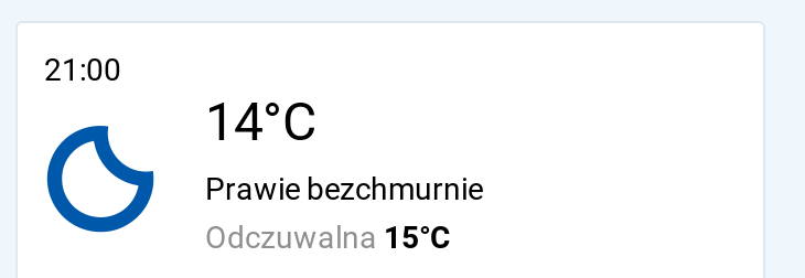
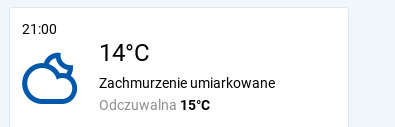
[44,120,483,235] [image] | Prawie bezchmurnie -> [21,51,275,105] [image] | Zachmurzenie umiarkowane

